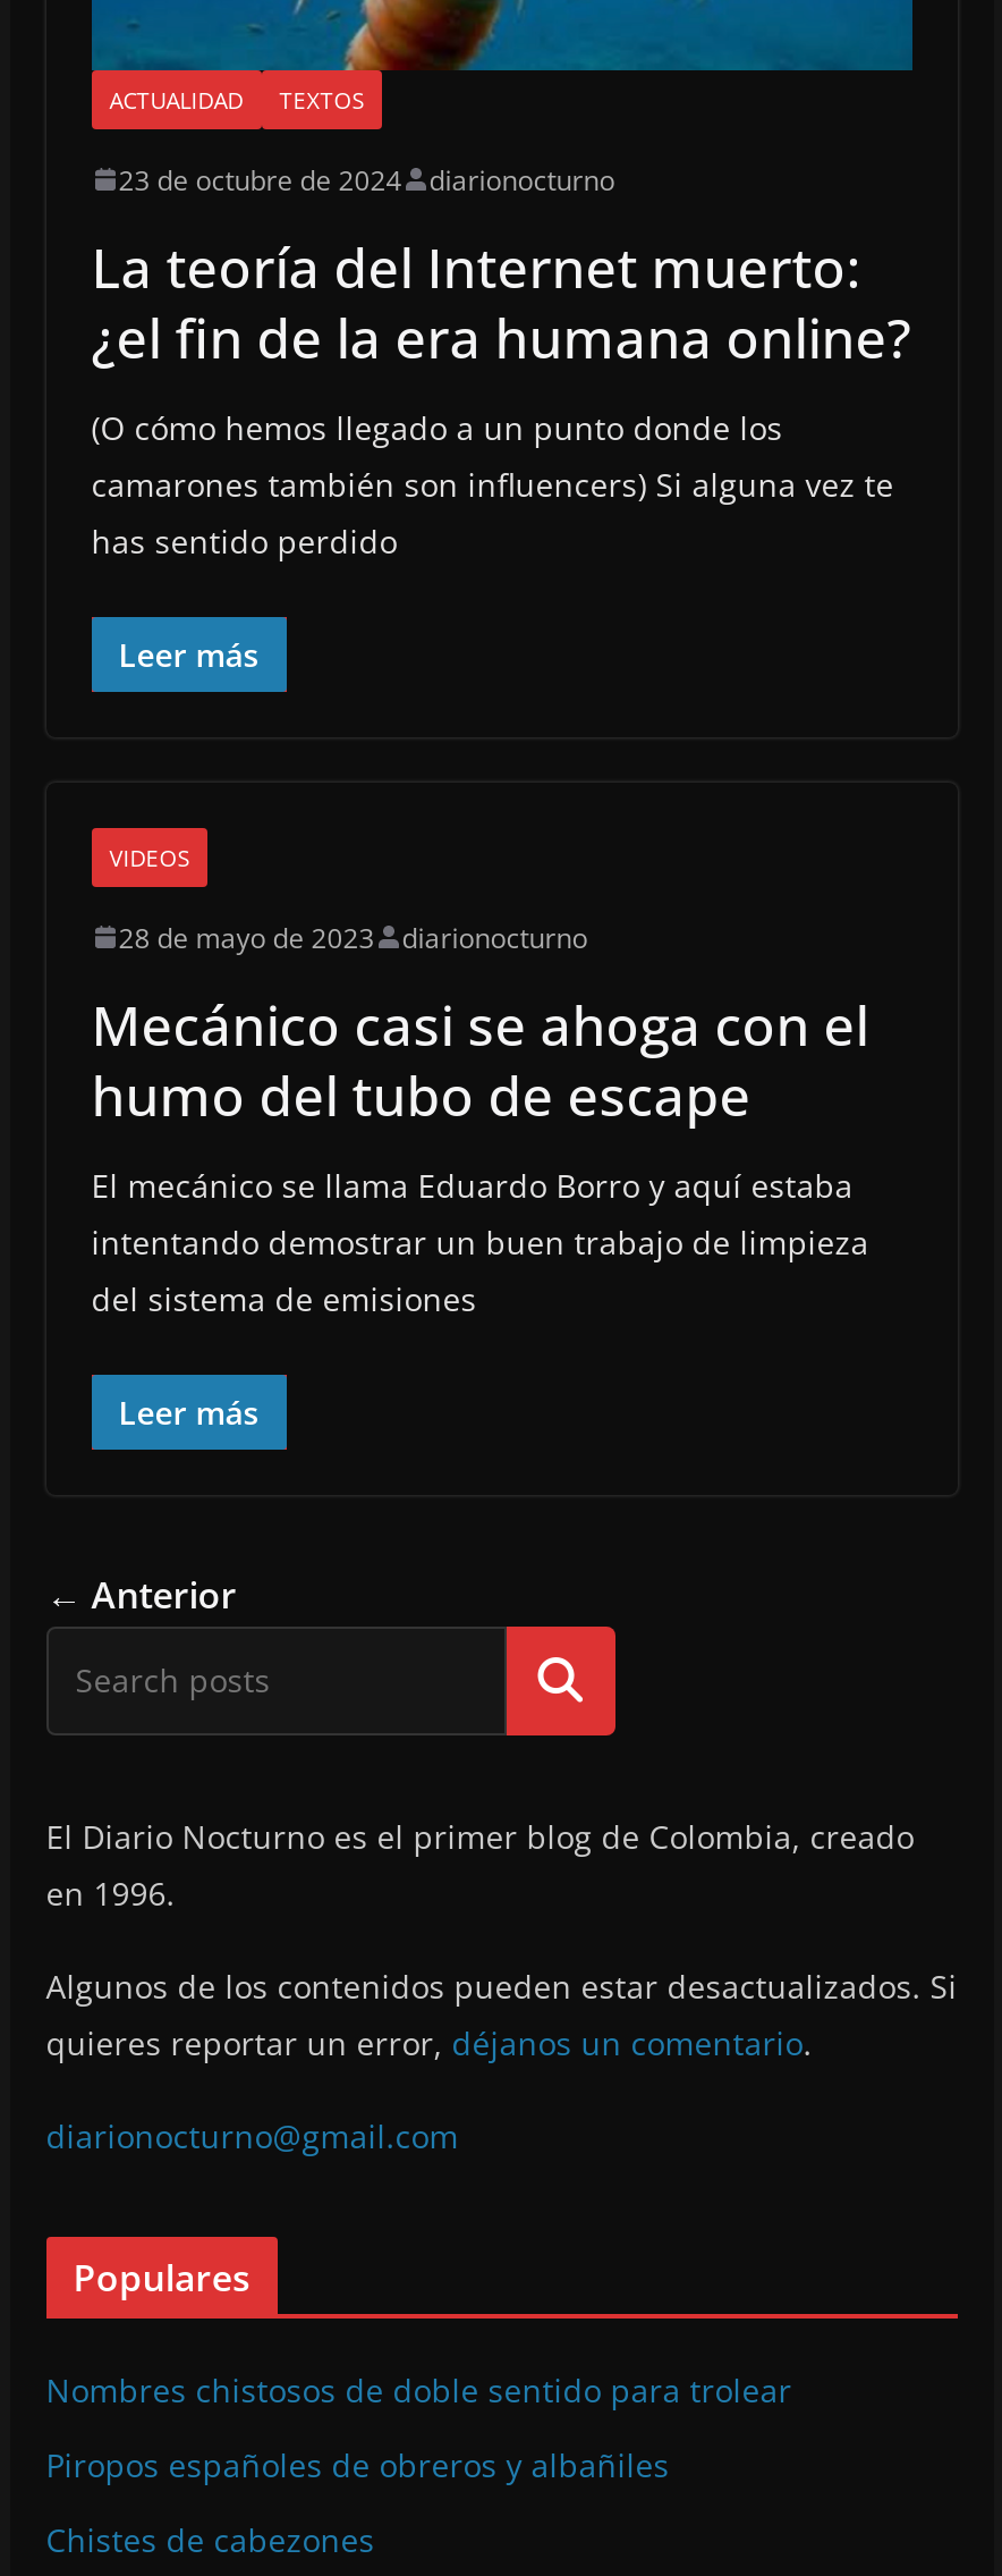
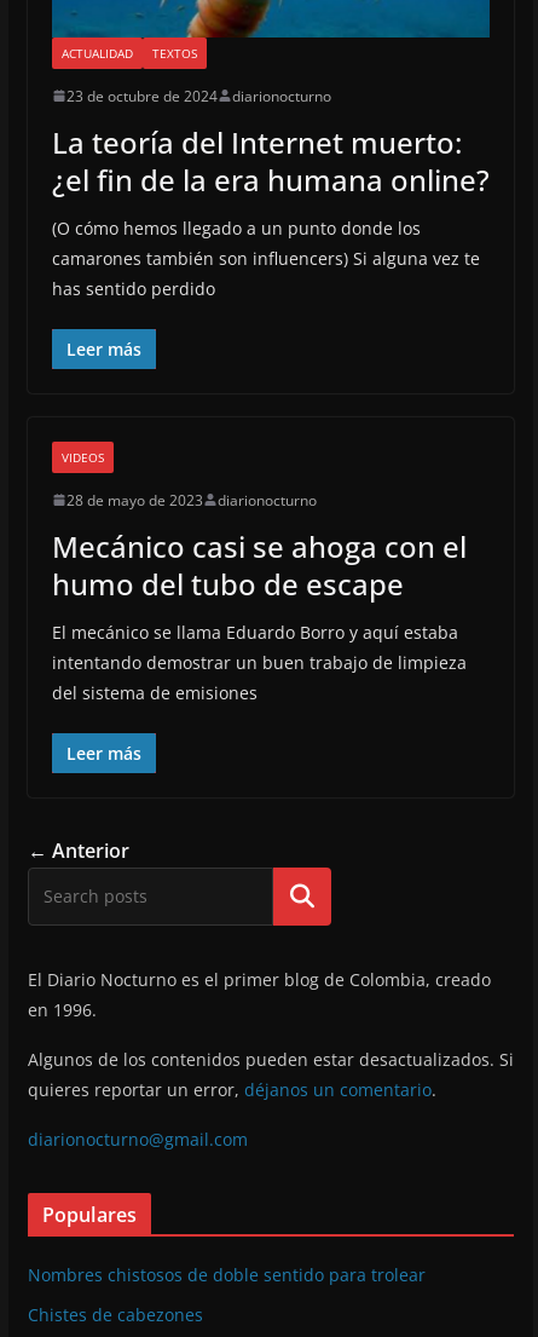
[46,2443,669,2486] Piropos españoles de obreros y albañiles -> none

